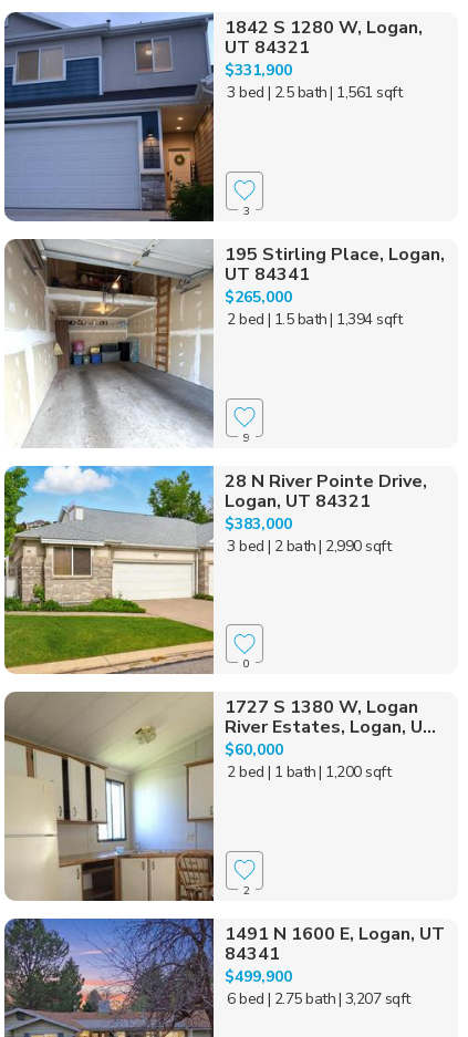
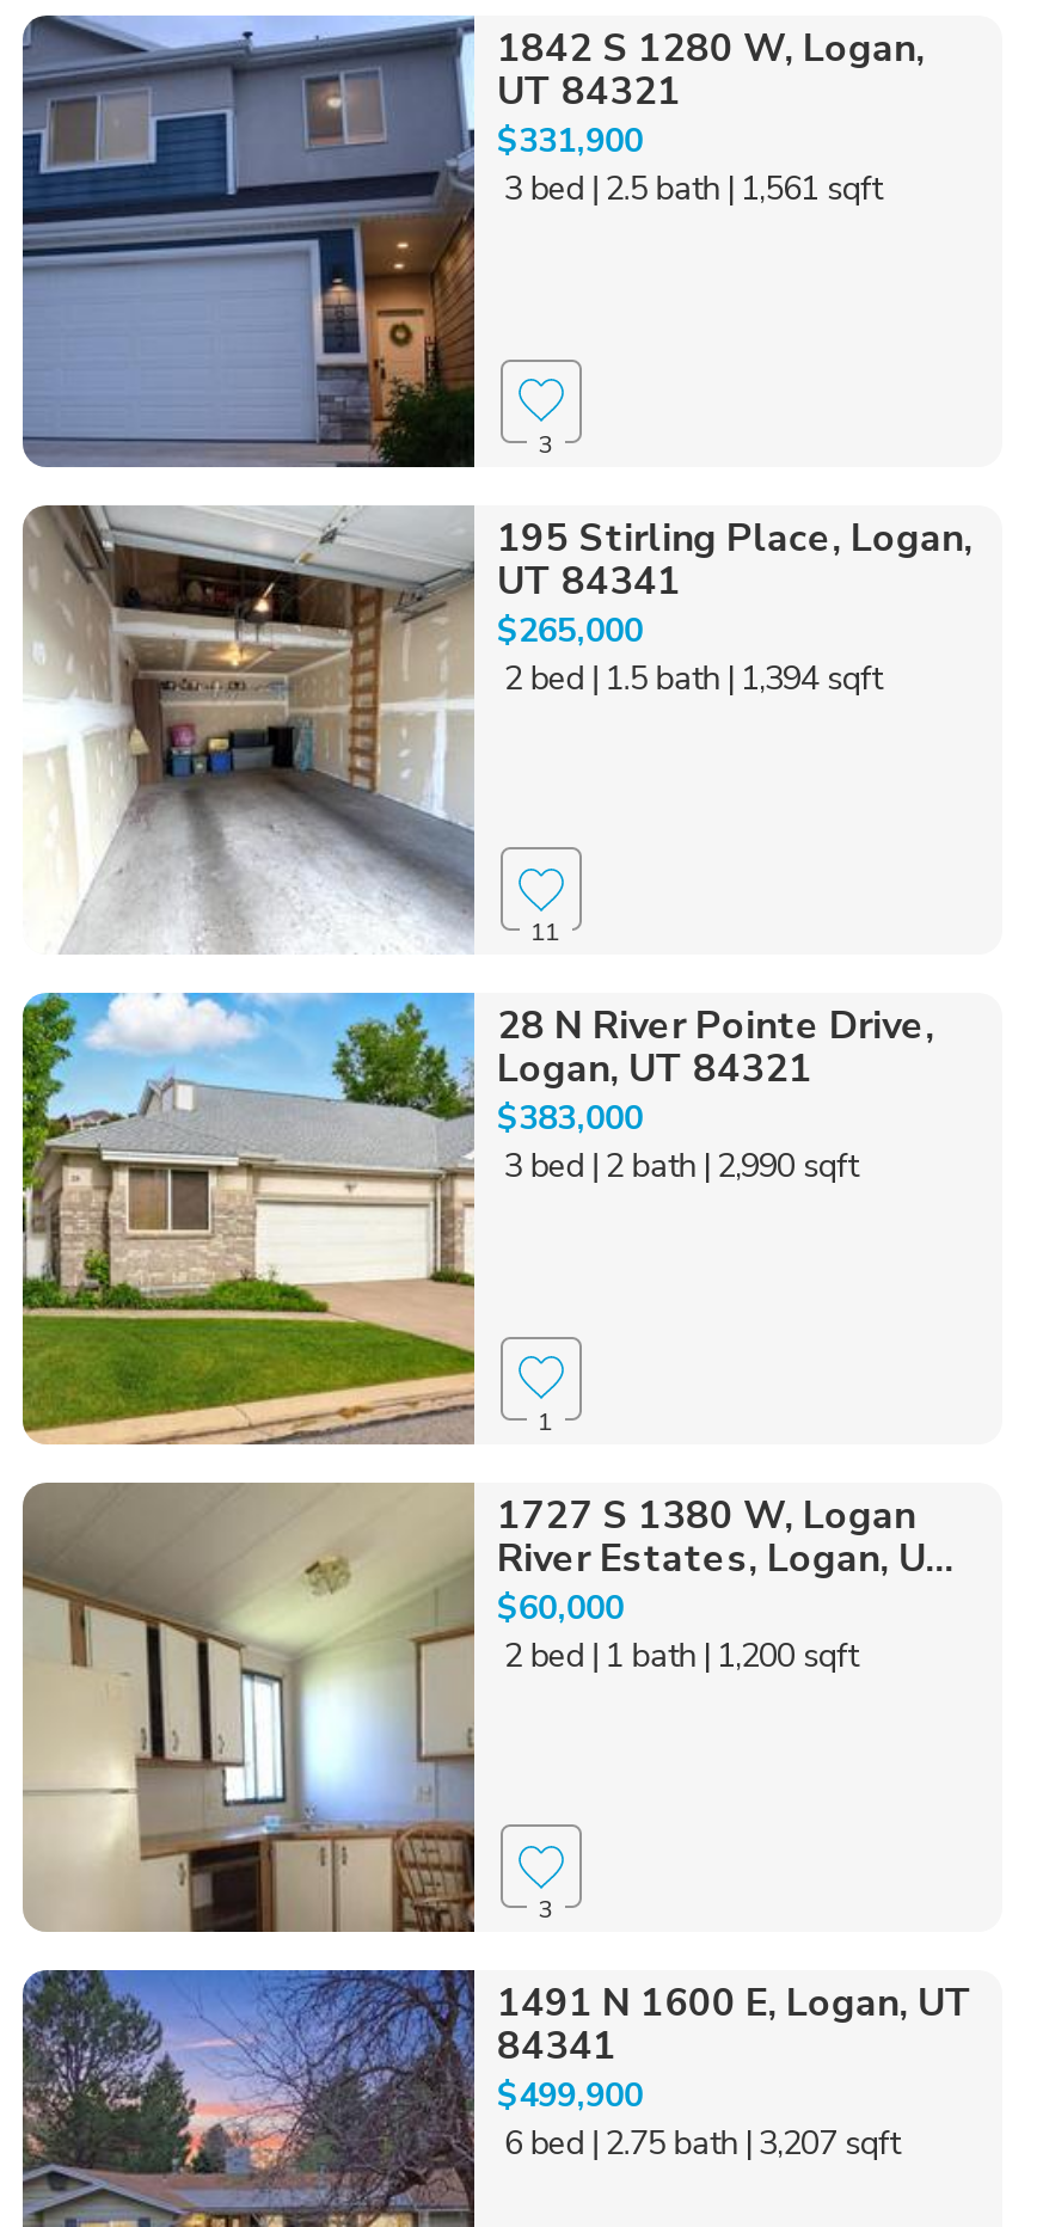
[243,429,250,446] 9 -> [531,914,559,950] 11
[243,655,250,672] 0 -> [538,1403,552,1439] 1
[243,882,250,898] 2 -> [538,1892,552,1928] 3

